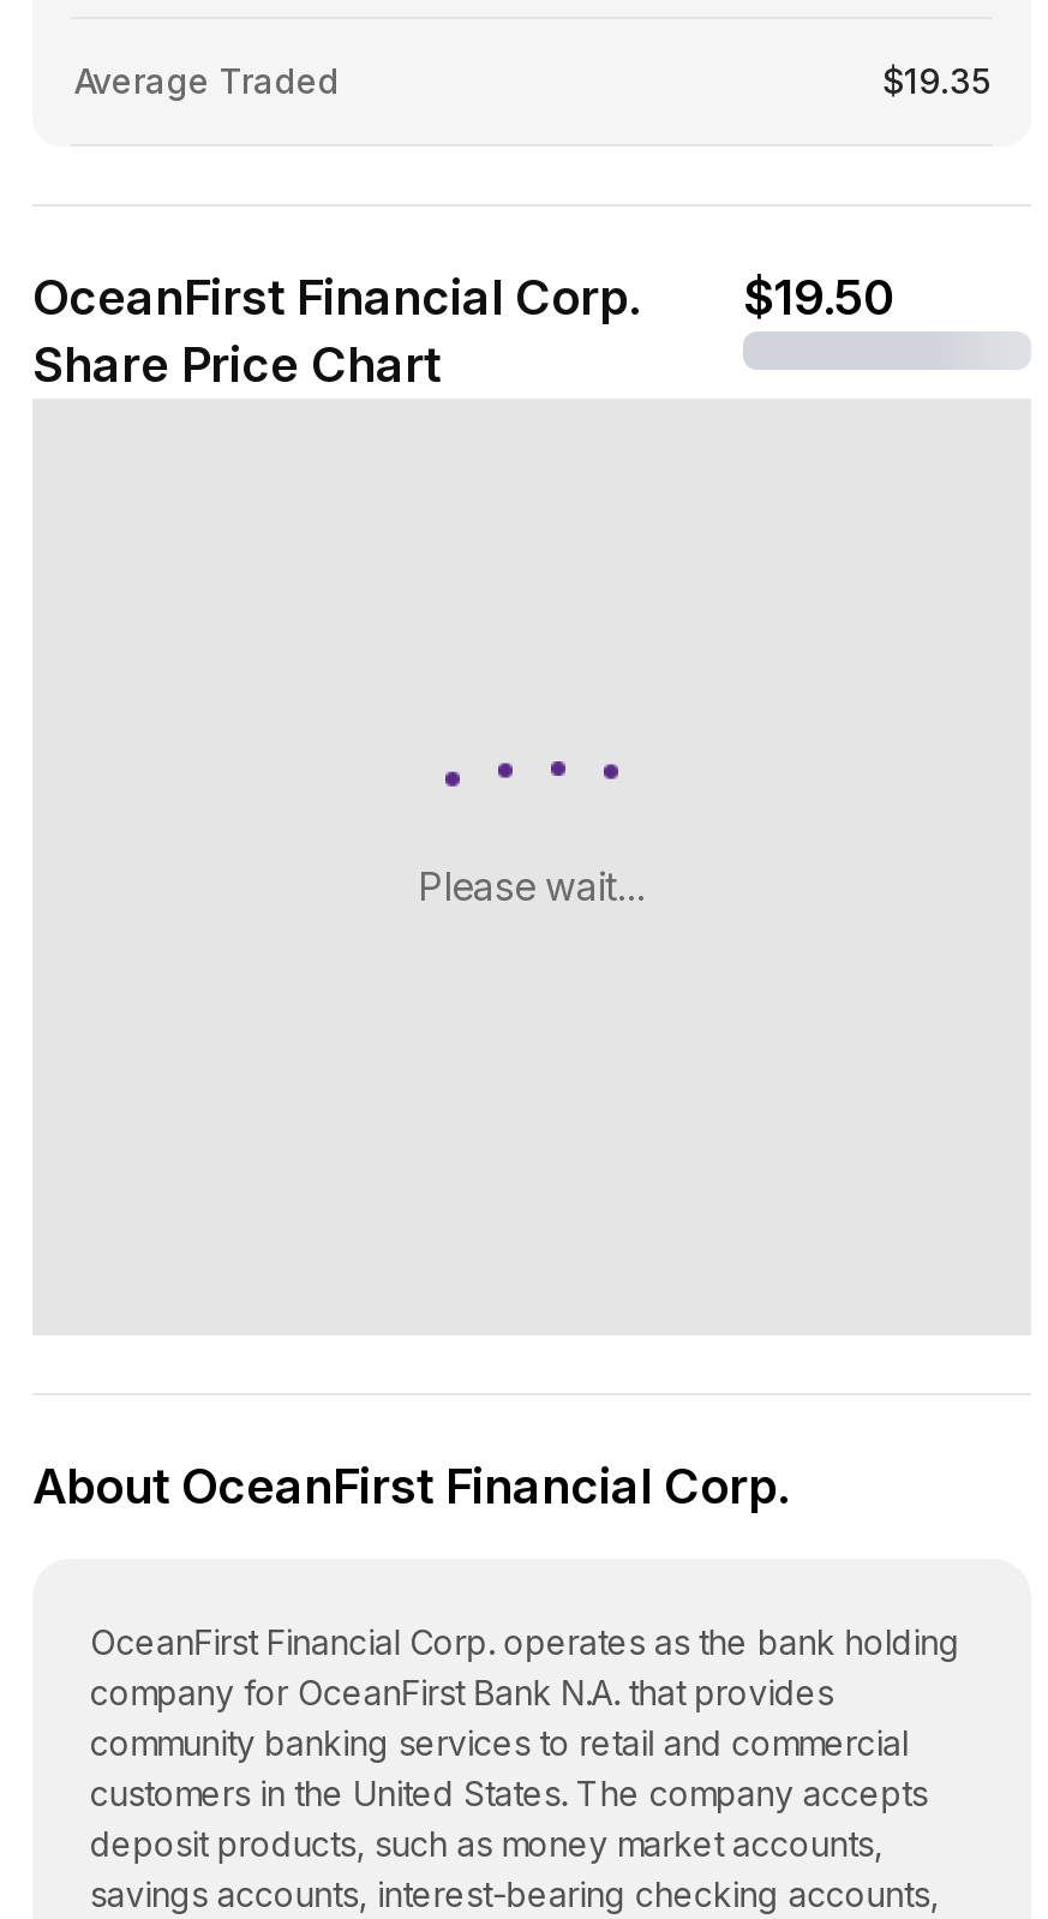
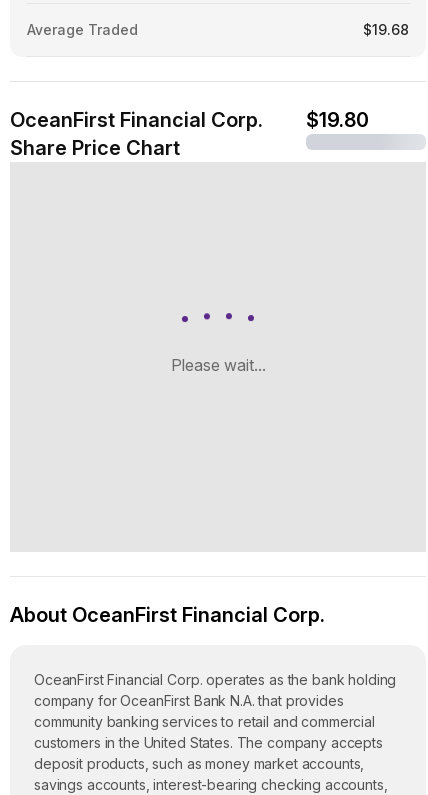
[882,60,990,101] $19.35 -> [363,21,409,38] $19.68
[32,269,894,327] OceanFirst Financial Corp. $19.50 -> [10,108,369,132] OceanFirst Financial Corp. $19.80

